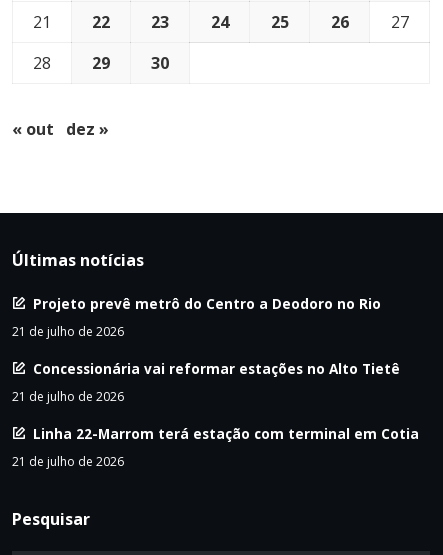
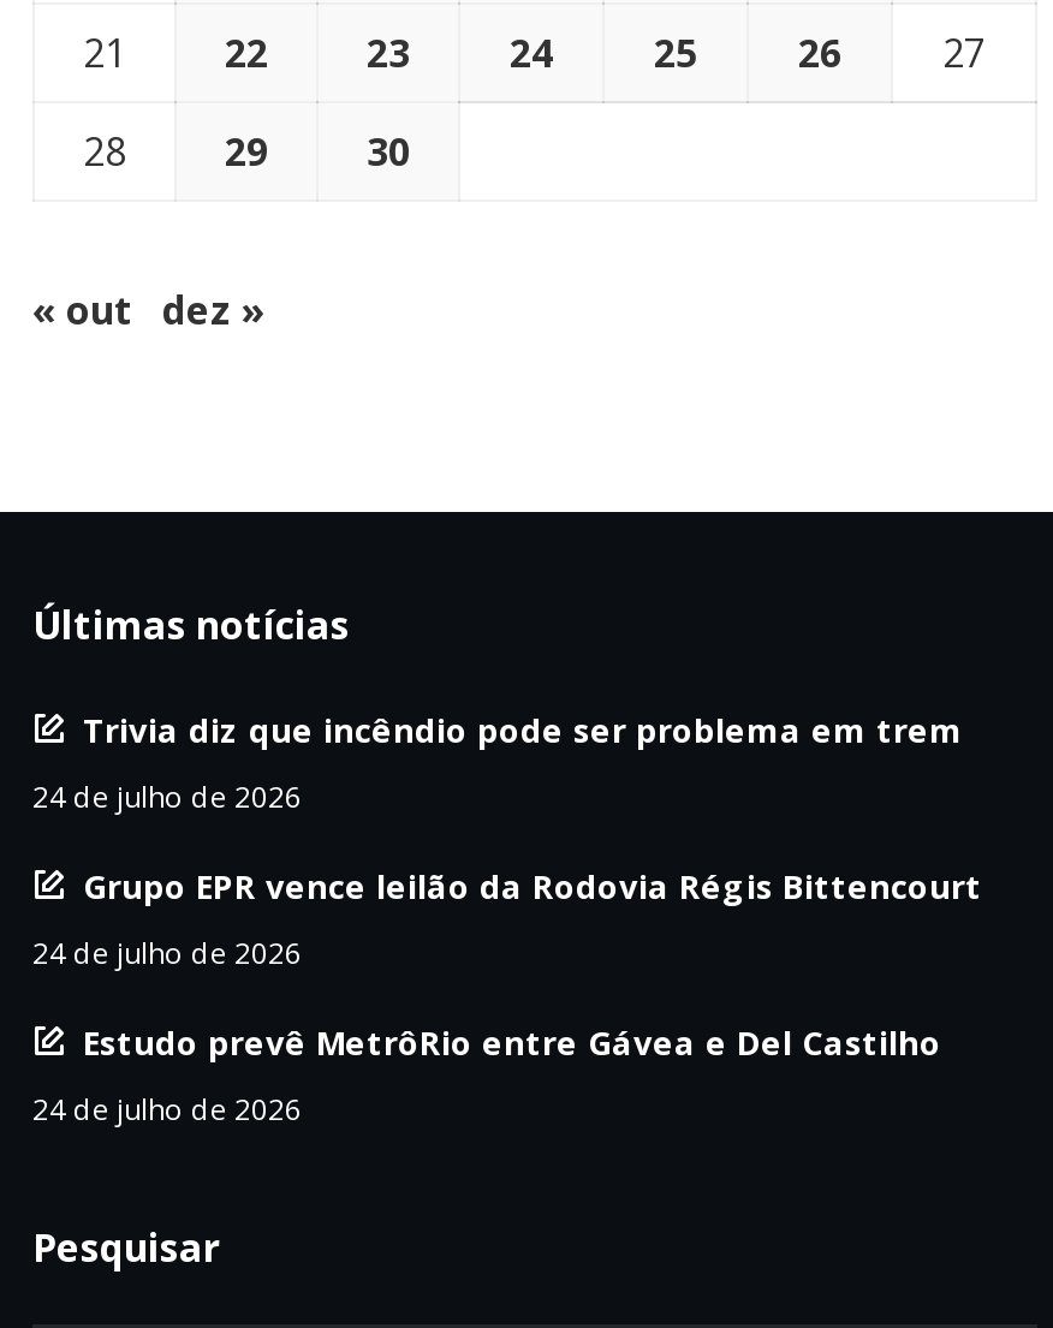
[33,293,381,312] Projeto prevê metrô do Centro a Deodoro no Rio -> [83,705,963,751] Trivia diz que incêndio pode ser problema em trem
[12,322,124,339] 21 de julho de 2026 -> [32,775,302,816] 24 de julho de 2026
[33,358,400,377] Concessionária vai reformar estações no Alto Tietê -> [83,862,982,907] Grupo EPR vence leilão da Rodovia Régis Bittencourt
[12,387,124,404] 21 de julho de 2026 -> [32,931,302,972] 24 de julho de 2026
[33,423,419,442] Linha 22-Marrom terá estação com terminal em Cotia -> [83,1018,941,1064] Estudo prevê MetrôRio entre Gávea e Del Castilho
[12,452,124,469] 21 de julho de 2026 -> [32,1088,302,1128] 24 de julho de 2026

